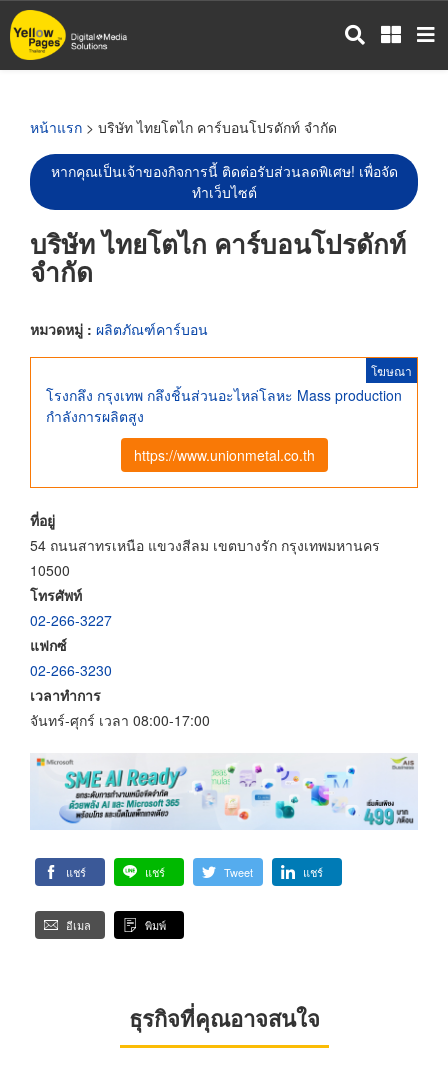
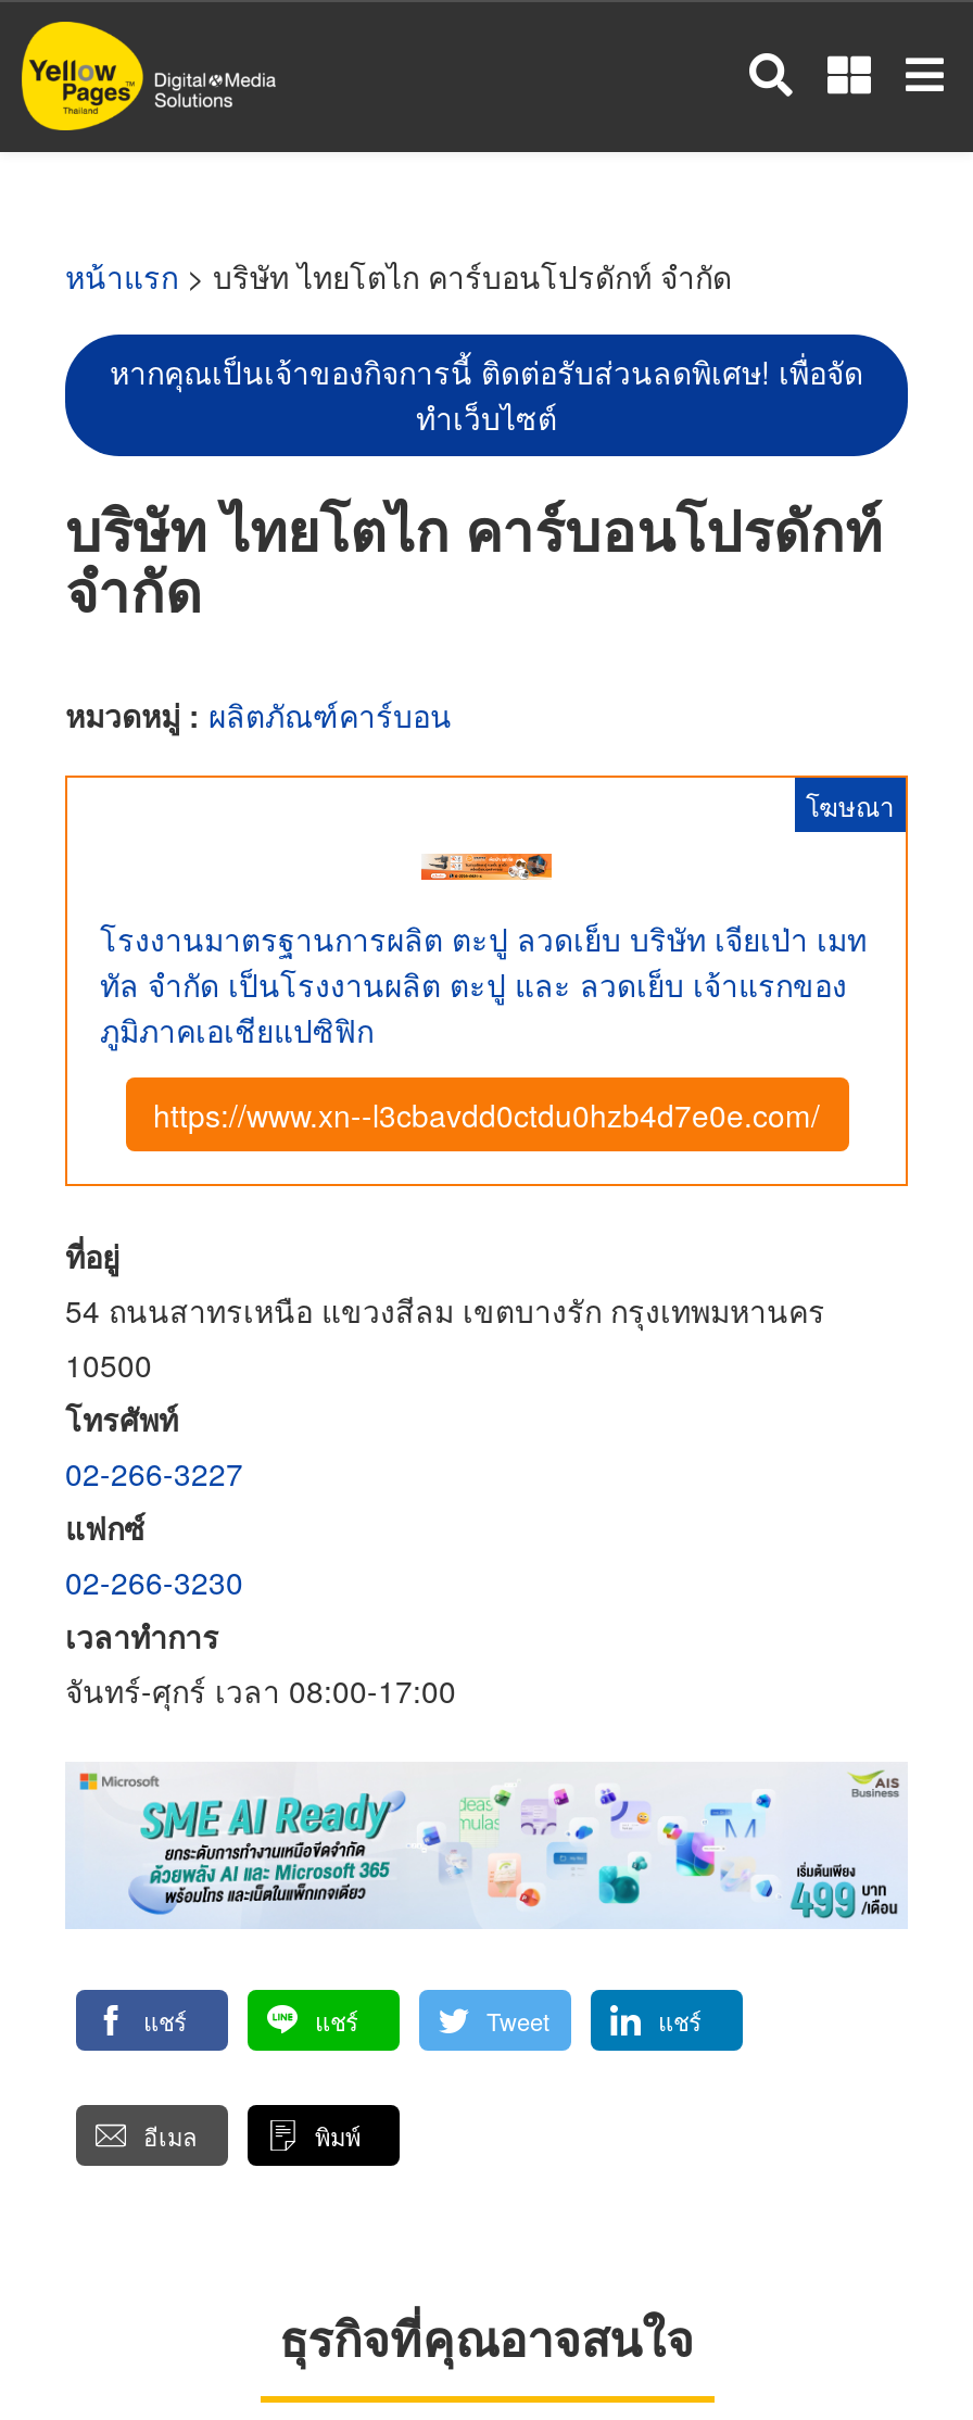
[46,385,402,426] โรงกลึง กรุงเทพ กลึงชิ้นส่วนอะไหล่โลหะ Mass production | กำลังการผลิตสูง -> [100,917,867,1051] โรงงานมาตรฐานการผลิต ตะปู ลวดเย็บ บริษัท เจียเป่า เมท | ทัล จำกัด เป็นโรงงานผลิต ตะปู และ ลวดเย็บ เจ้าแรกของ | ภูมิภาคเอเชียแปซิฟิก
[133,444,314,464] https://www.unionmetal.co.th -> [153,1092,820,1135] https://www.xn--l3cbavdd0ctdu0hzb4d7e0e.com/

